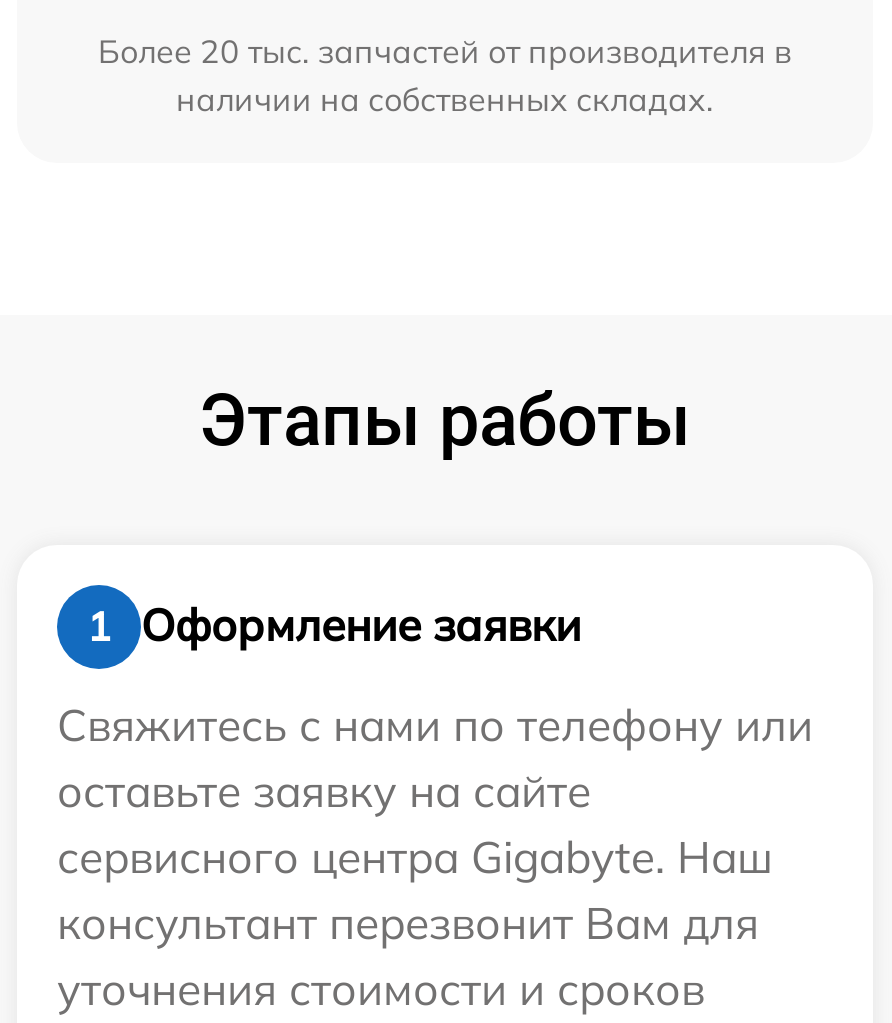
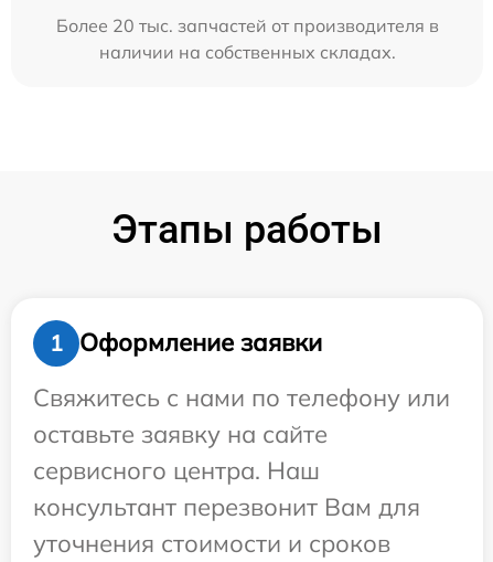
[57,829,773,885] сервисного центра Gigabyte. Наш -> [33,455,320,486] сервисного центра. Наш

